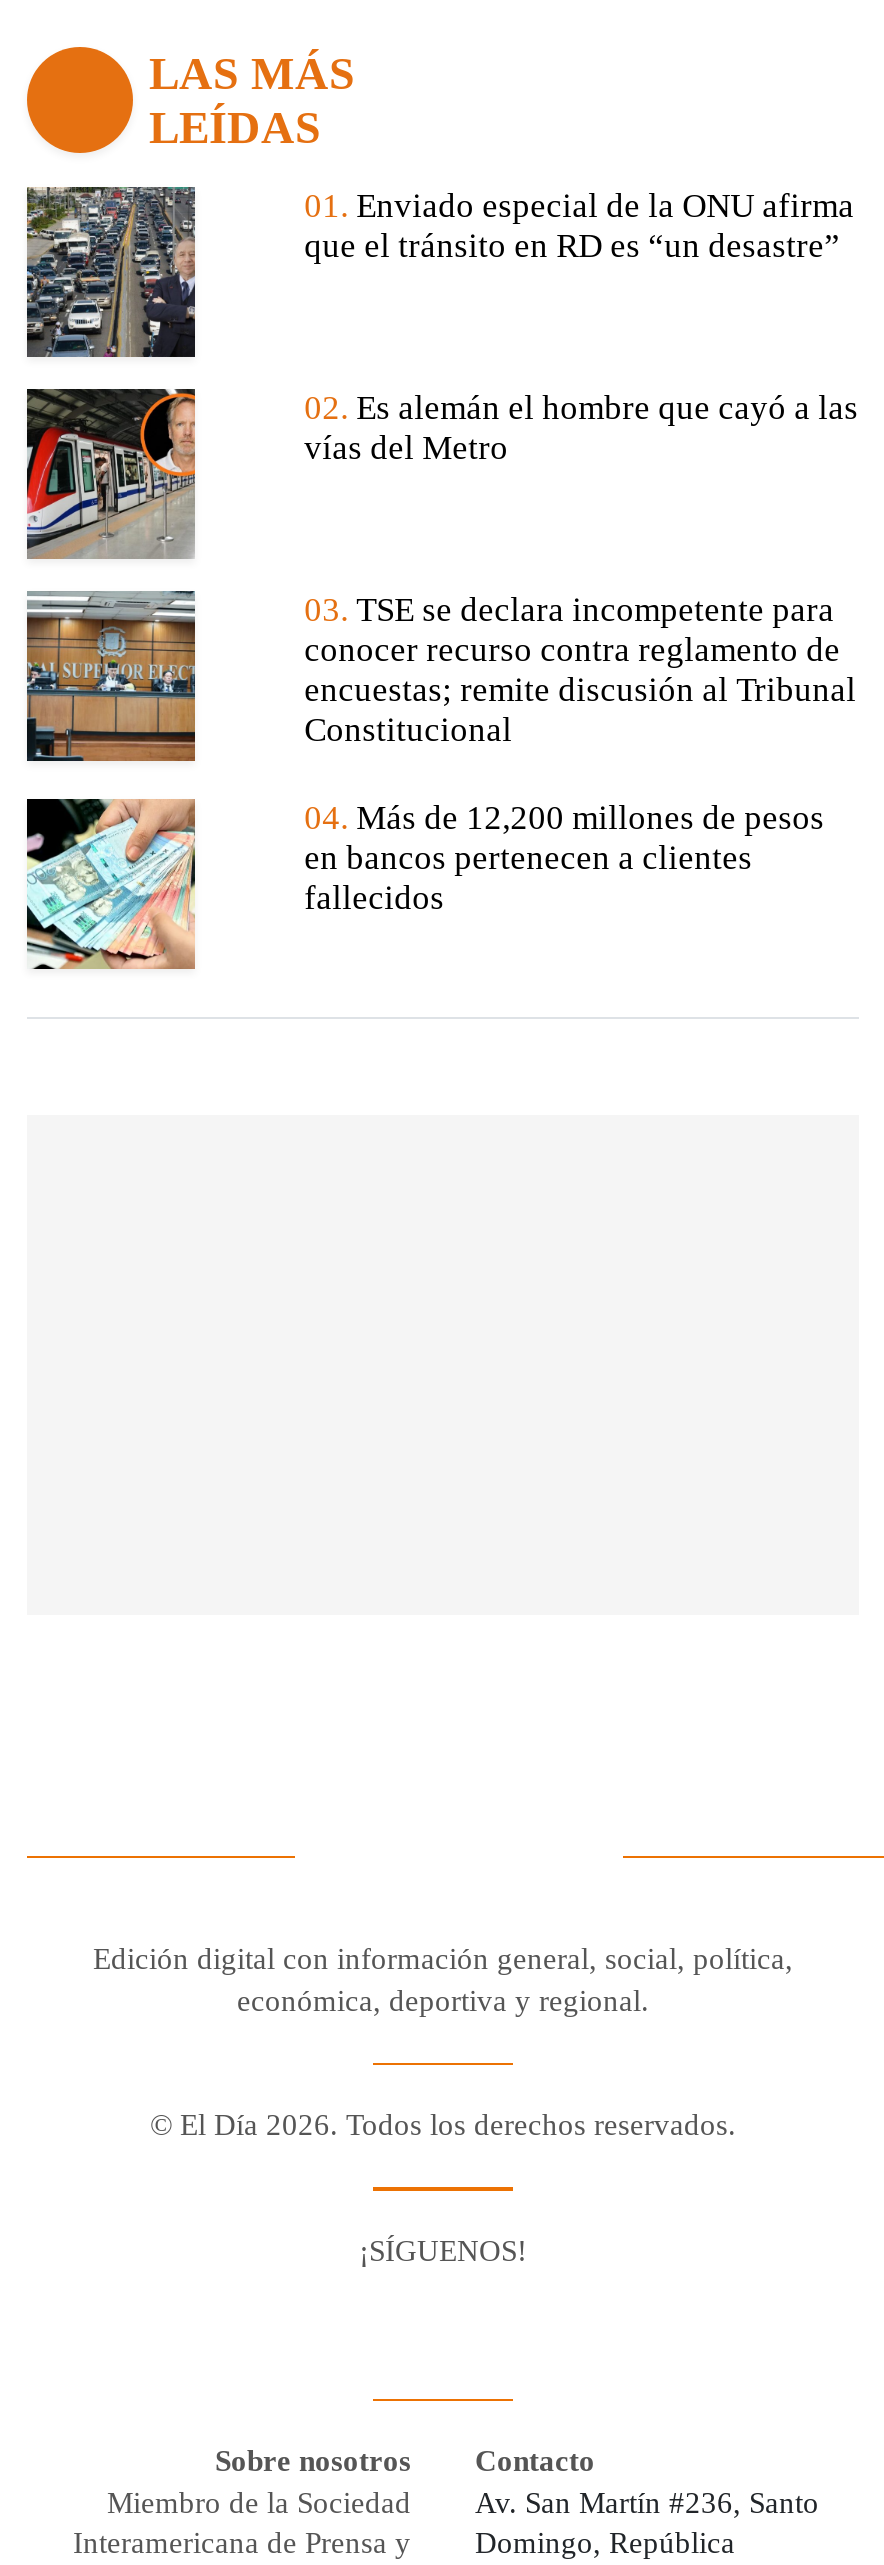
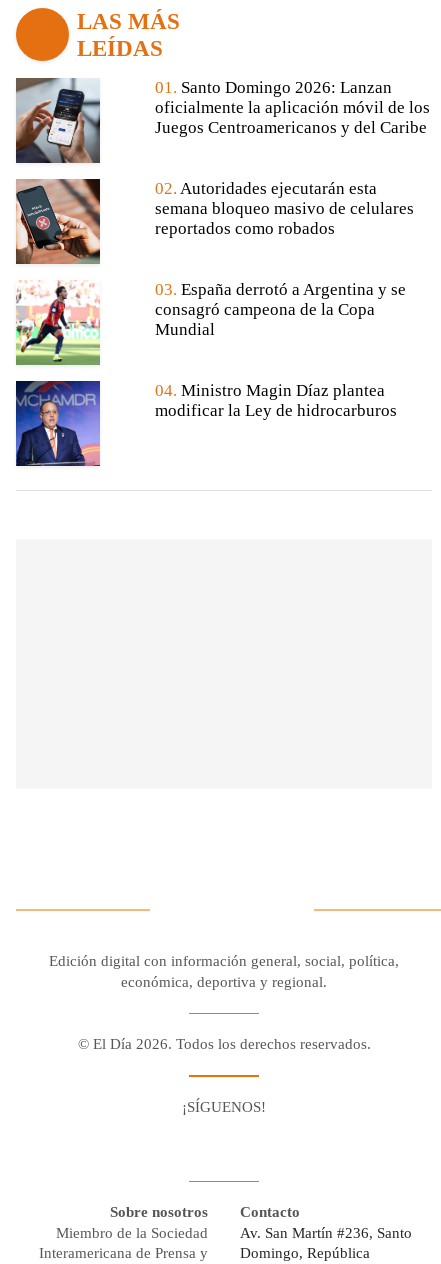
[25,185,197,359] [image] -> [16,78,100,164] [image]
[304,186,854,264] 01. Enviado especial de la ONU afirma | que el tránsito en RD es “un desastre” -> [155,78,430,137] 01. Santo Domingo 2026: Lanzan | oficialmente la aplicación móvil de los | Juegos Centroamericanos y del Caribe
[25,387,197,559] [image] -> [16,178,101,264] [image]
[304,388,858,466] 02. Es alemán el hombre que cayó a las | vías del Metro -> [155,179,414,238] 02. Autoridades ejecutarán esta | semana bloqueo masivo de celulares | reportados como robados
[25,589,197,763] [image] -> [15,280,101,366] [image]
[304,590,856,748] 03. TSE se declara incompetente para | conocer recurso contra reglamento de | encuestas; remite discusión al Tribunal | Constitucional -> [155,280,406,339] 03. España derrotó a Argentina y se | consagró campeona de la Copa | Mundial
[25,797,197,971] [image] -> [15,380,101,467] [image]
[304,798,824,916] 04. Más de 12,200 millones de pesos | en bancos pertenecen a clientes | fallecidos -> [155,381,397,420] 04. Ministro Magin Díaz plantea | modificar la Ley de hidrocarburos

